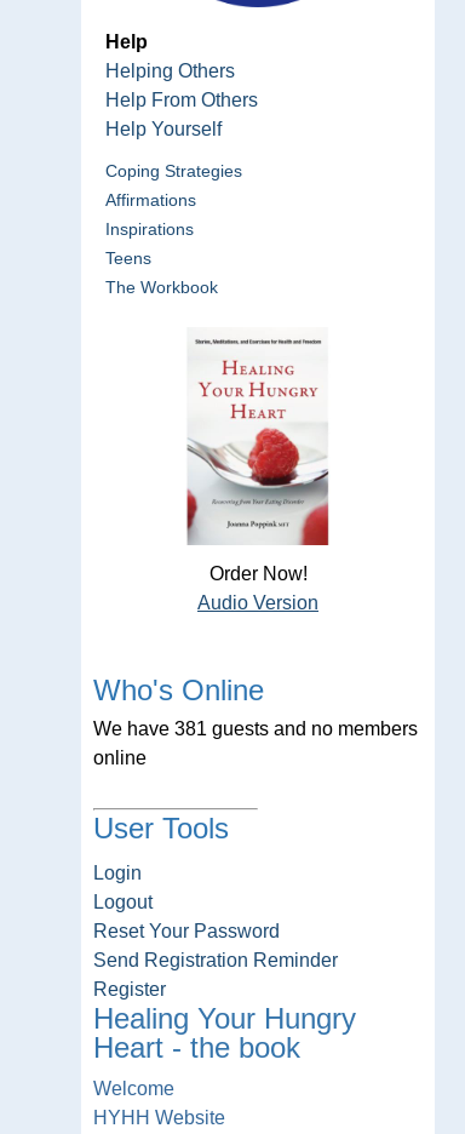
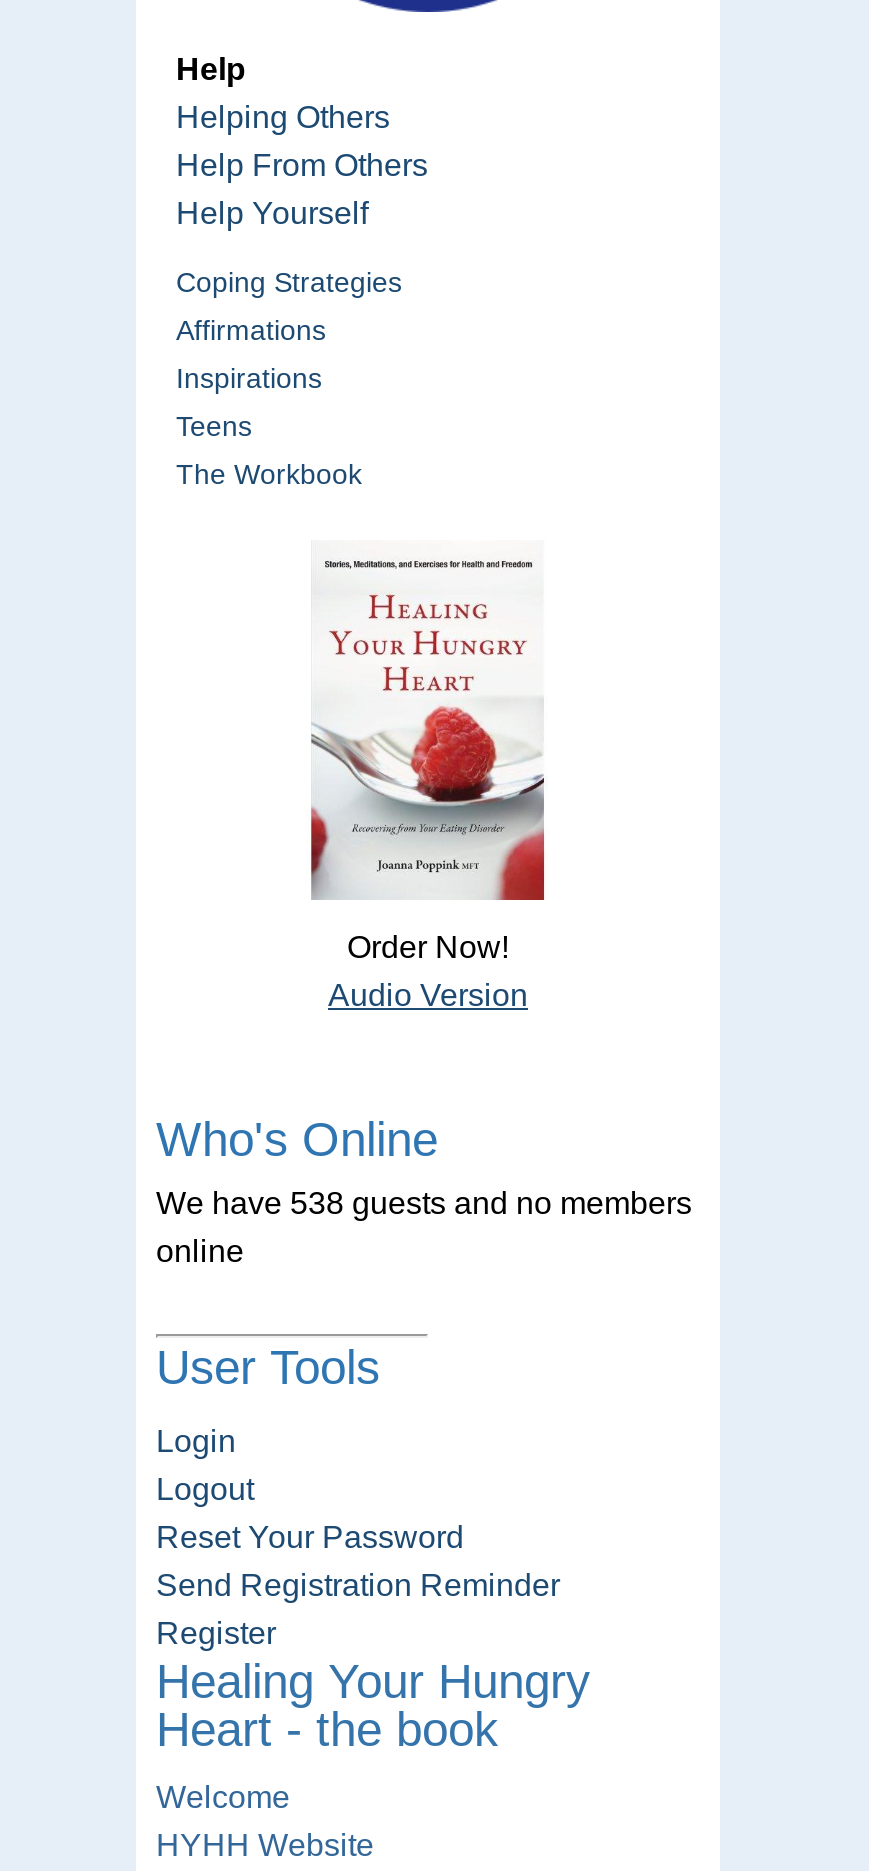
[93,718,418,739] We have 381 guests and no members -> [156,1186,692,1220] We have 538 guests and no members

